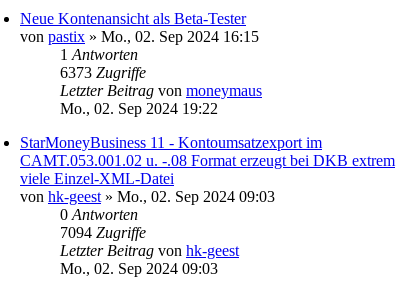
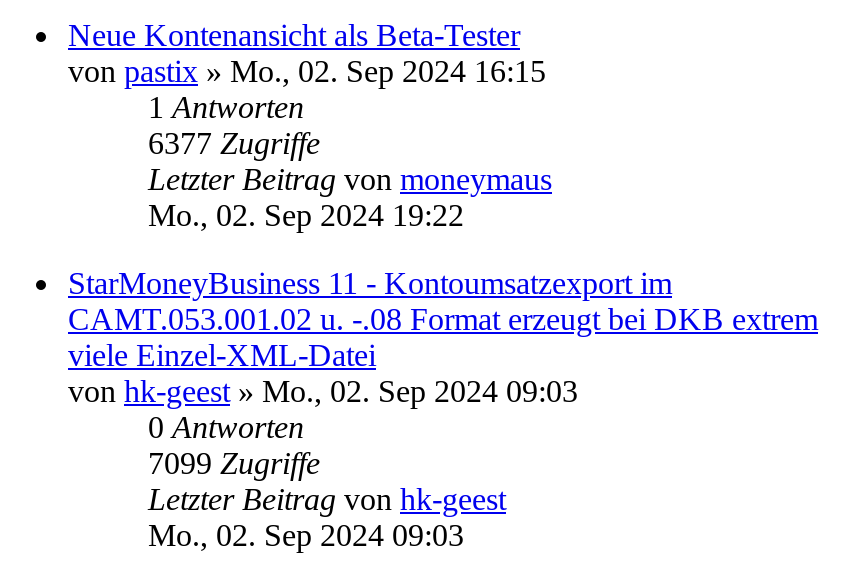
[60,64,146,81] 6373 Zugriffe -> [148,126,320,160] 6377 Zugriffe
[60,224,146,241] 7094 Zugriffe -> [148,446,320,480] 7099 Zugriffe

